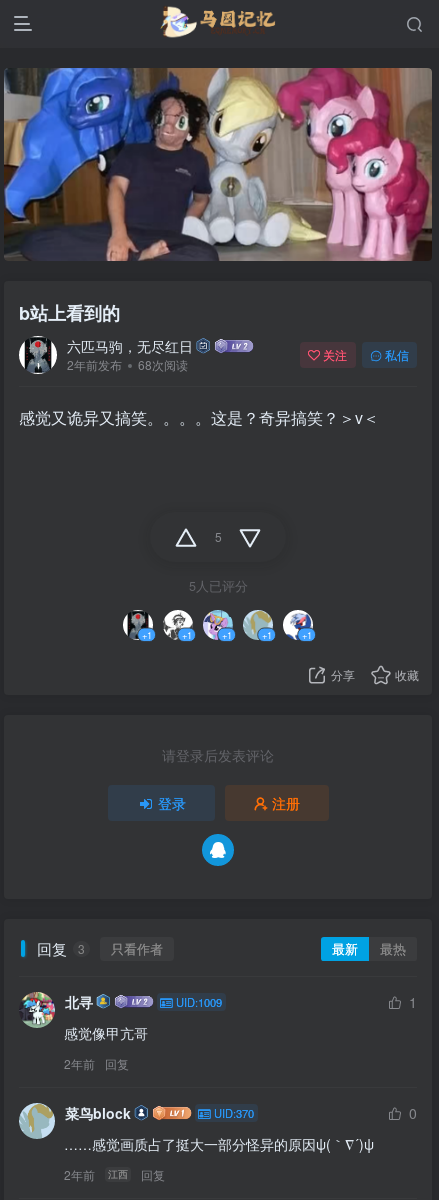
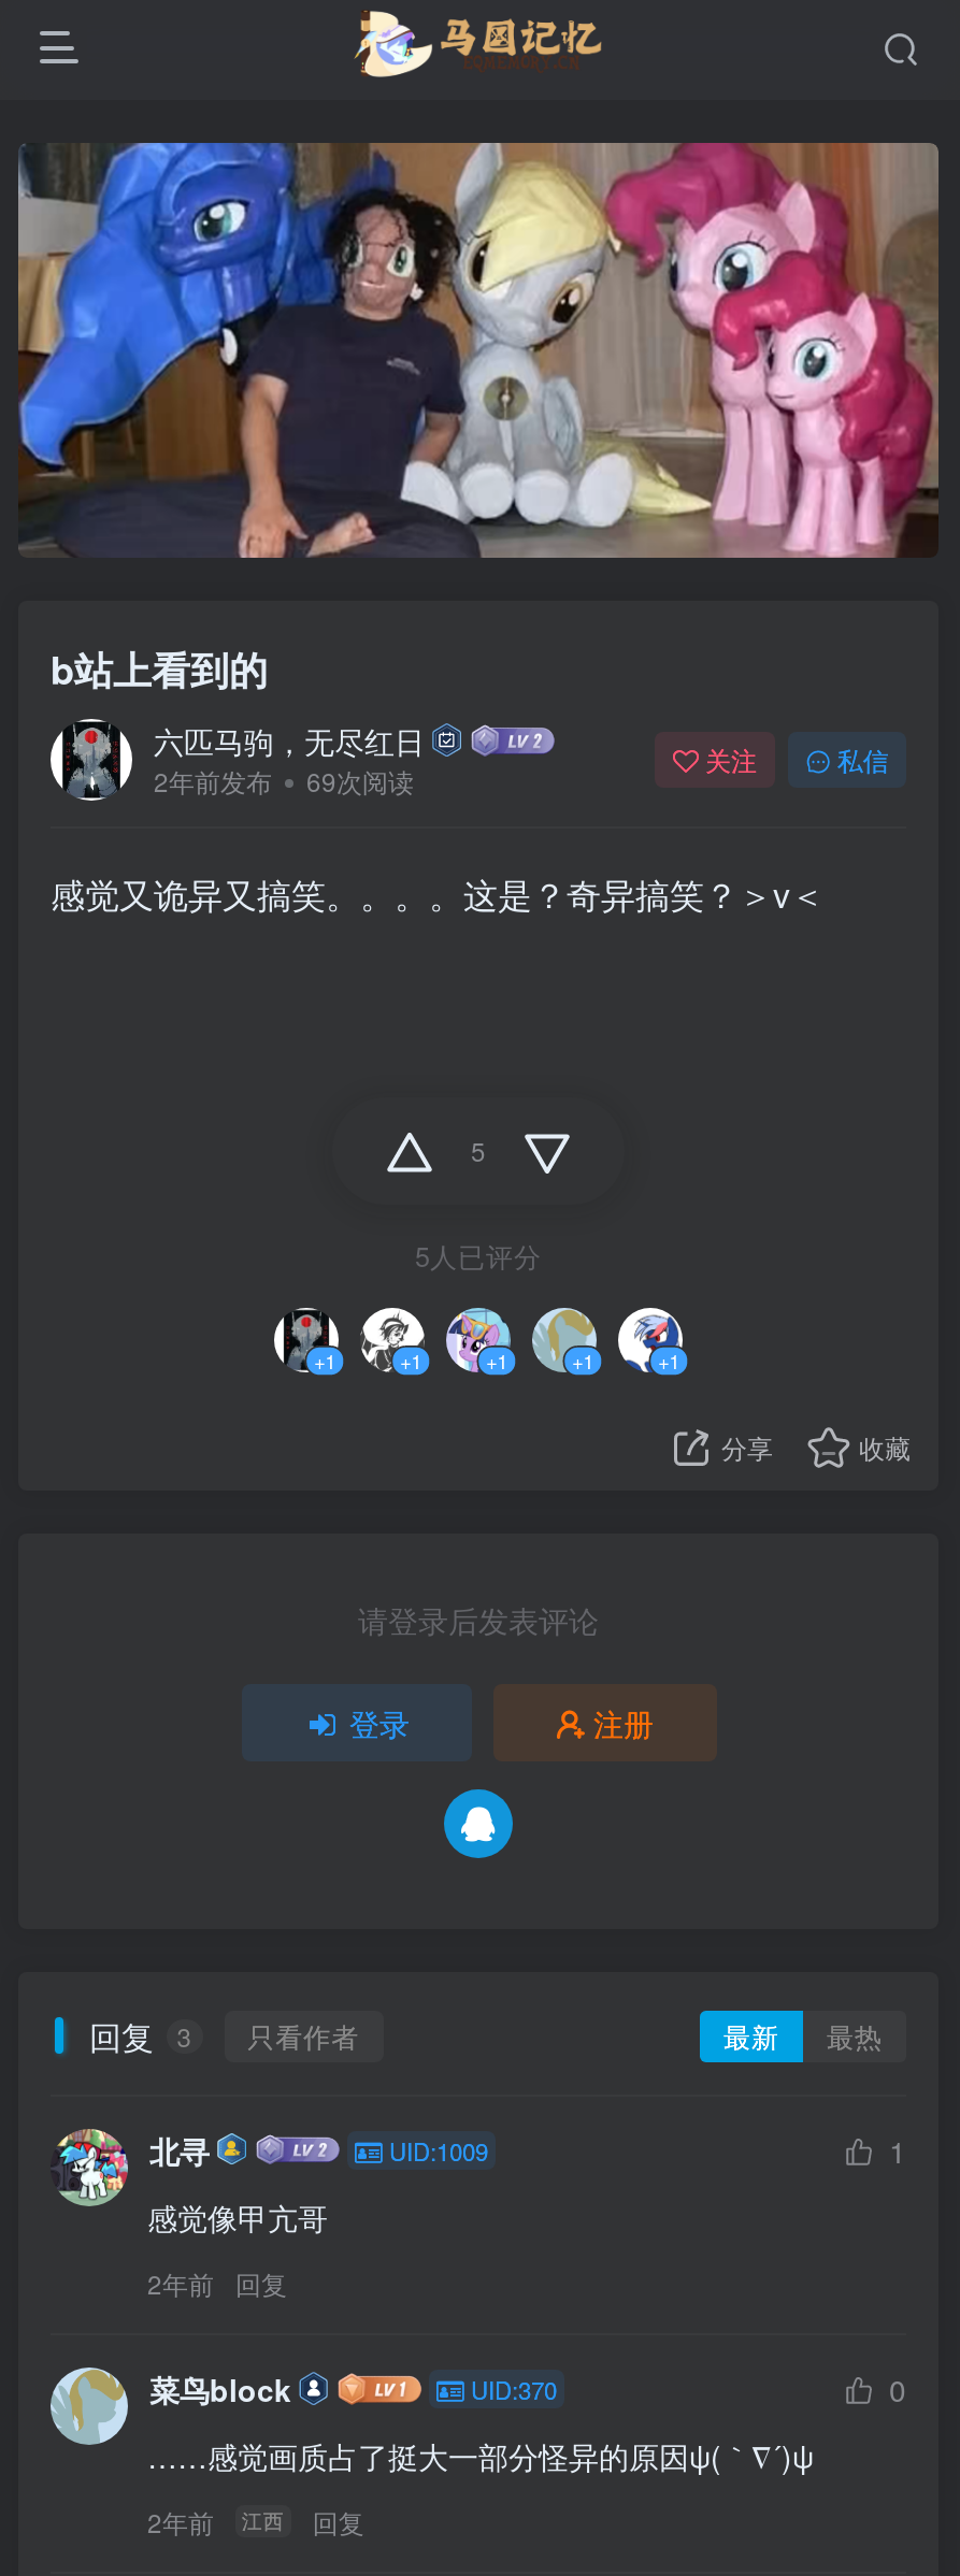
[67,356,188,373] 2年前发布 68次阅读 -> [154,762,414,799] 2年前发布 69次阅读

